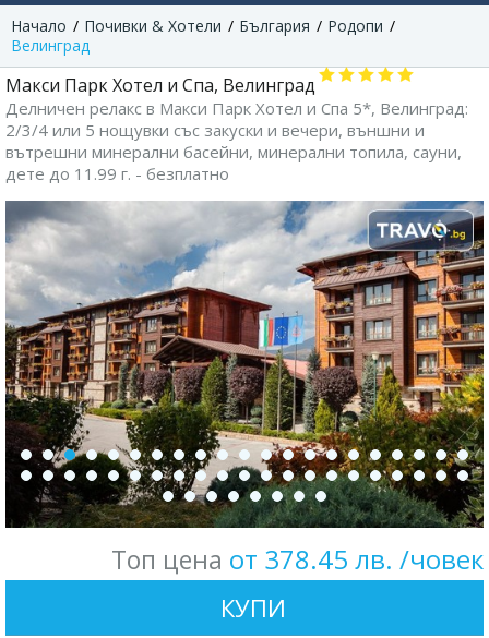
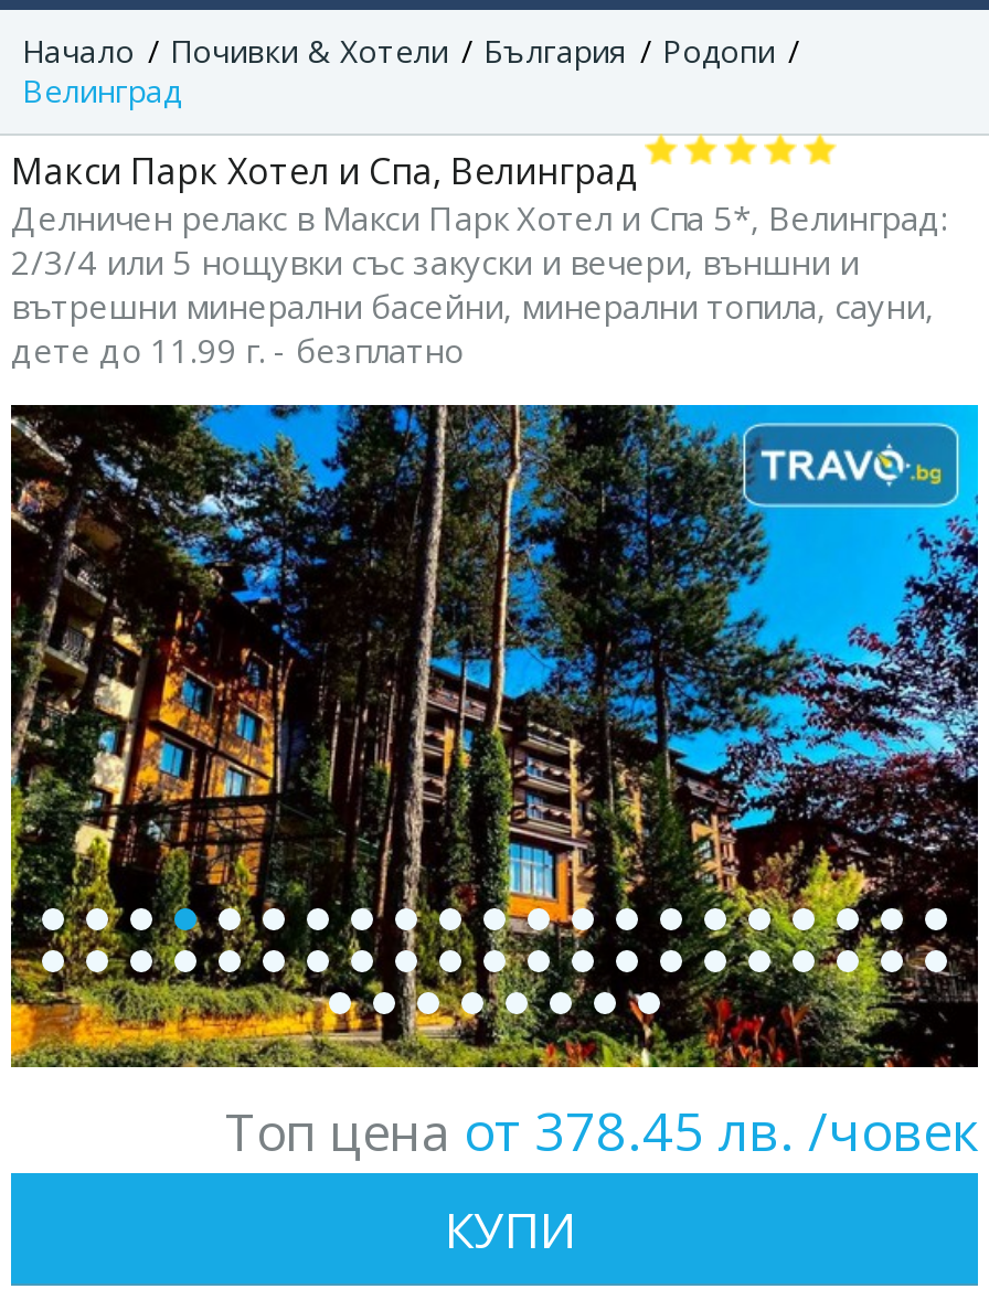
[4,200,485,529] [image] -> [9,403,980,1069] [image]

